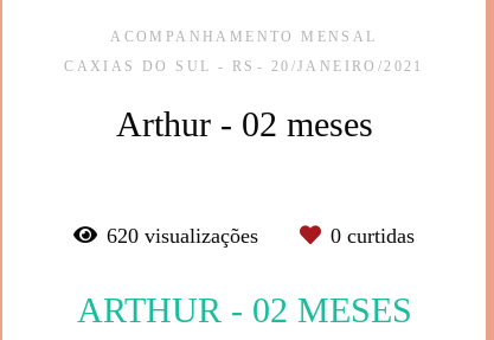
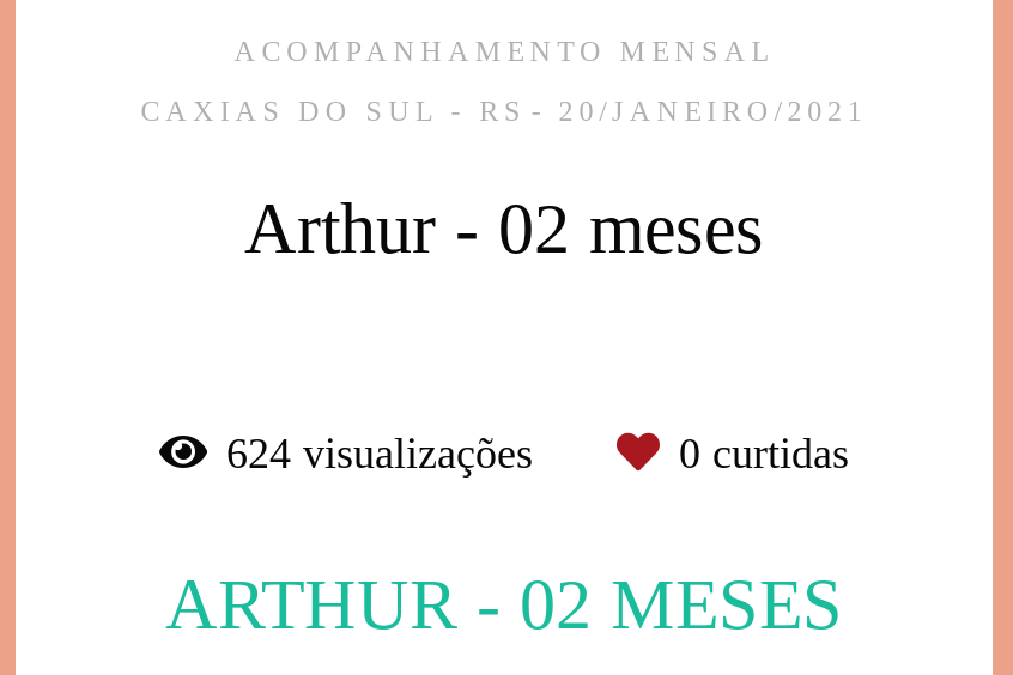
[107,224,264,247] 620 visualizações -> [226,429,545,477] 624 visualizações

